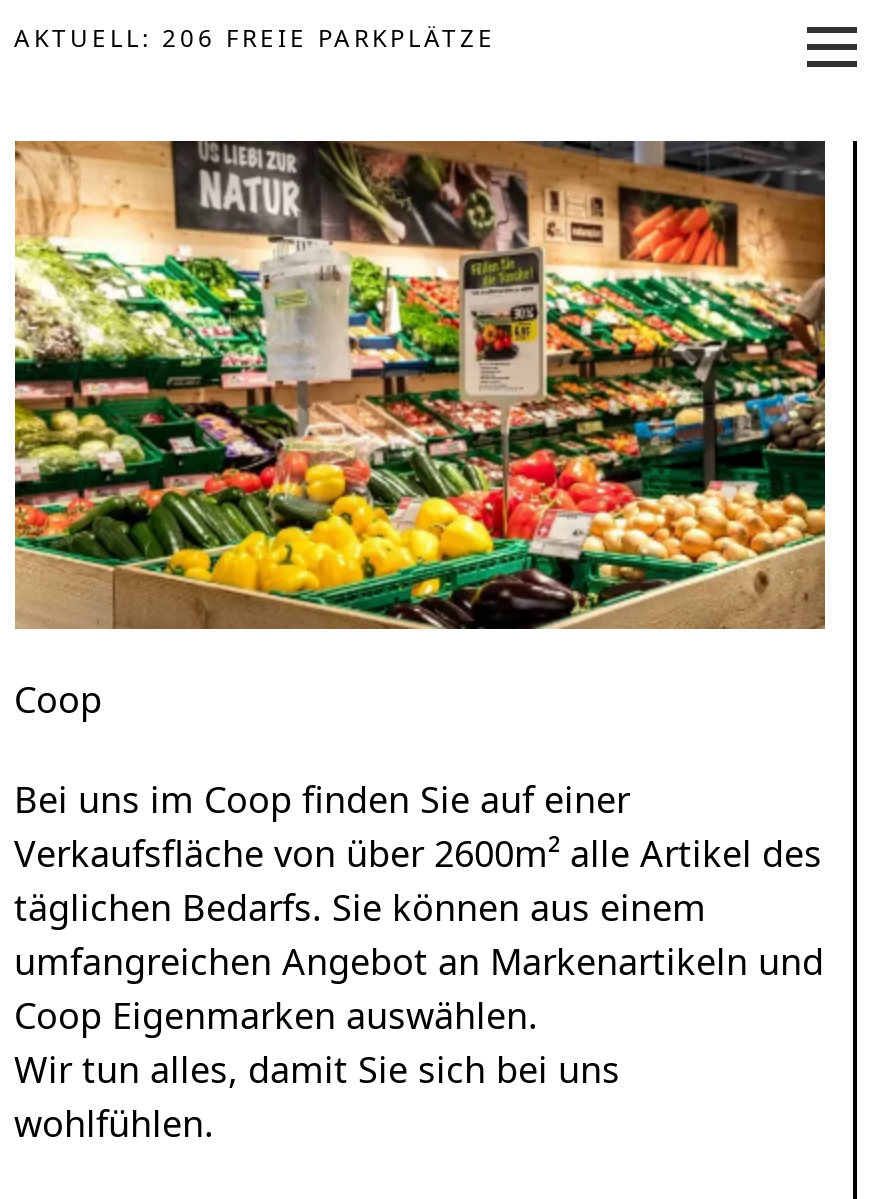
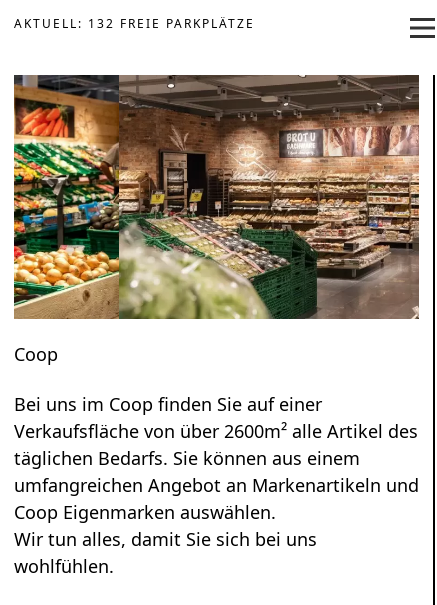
[14,21,496,55] AKTUELL: 206 FREIE PARKPLÄTZE -> [13,15,254,32] AKTUELL: 132 FREIE PARKPLÄTZE
[13,139,827,631] [image] -> [13,74,420,320] [image]

